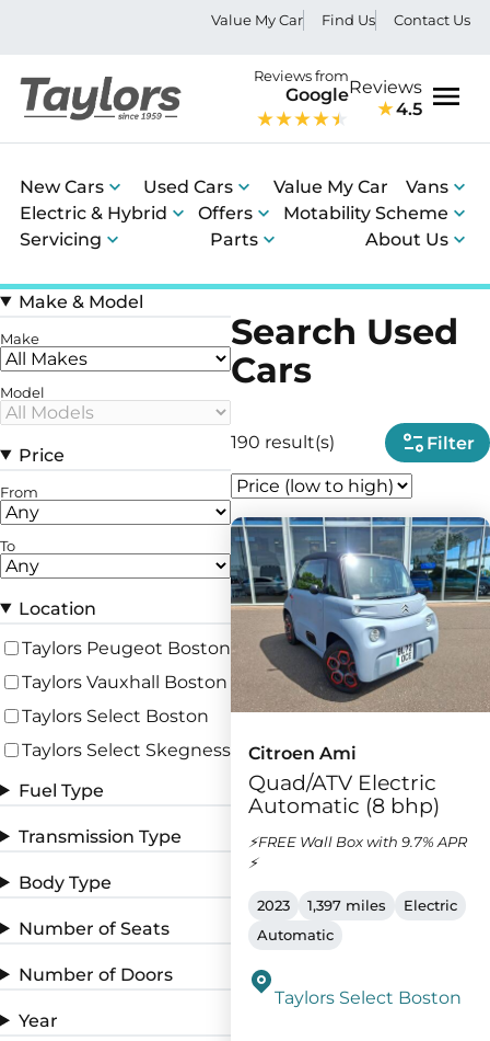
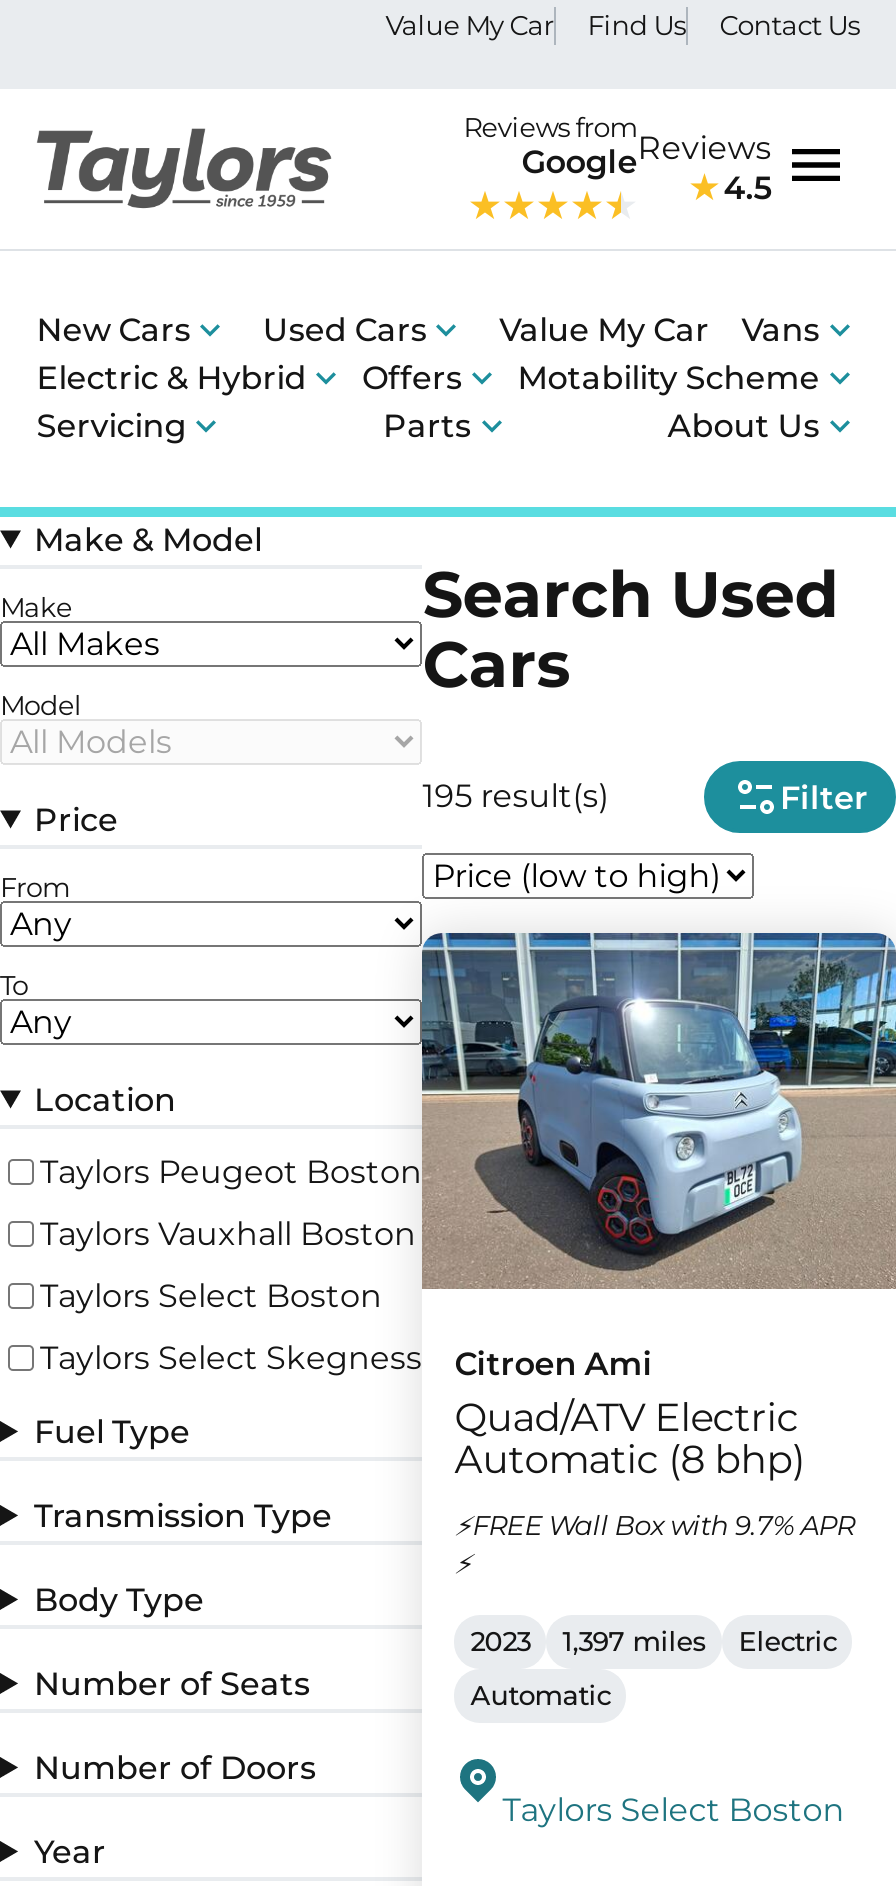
[231,432,335,453] 190 result(s) -> [422,778,608,816] 195 result(s)

